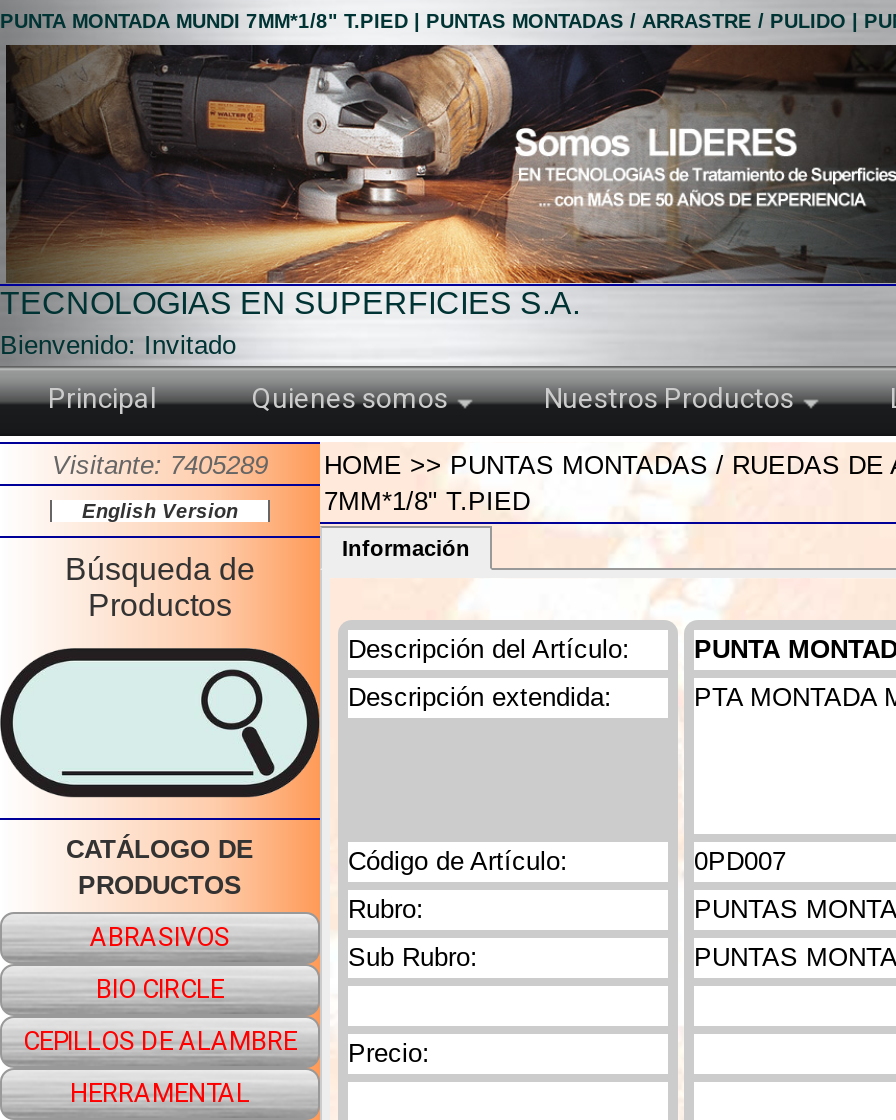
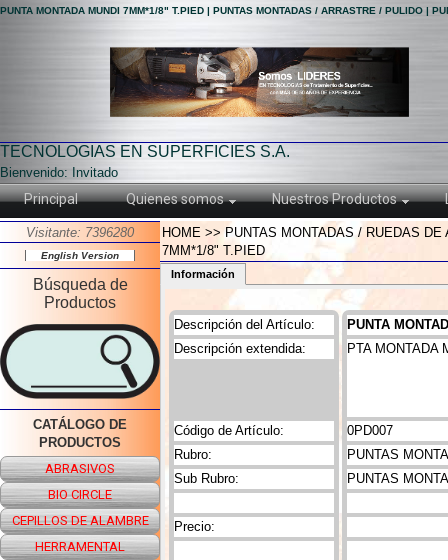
[6,42,890,286] [image] -> [3,22,445,142] [image]
[52,450,268,480] Visitante: 7405289 -> [26,225,134,240] Visitante: 7396280

